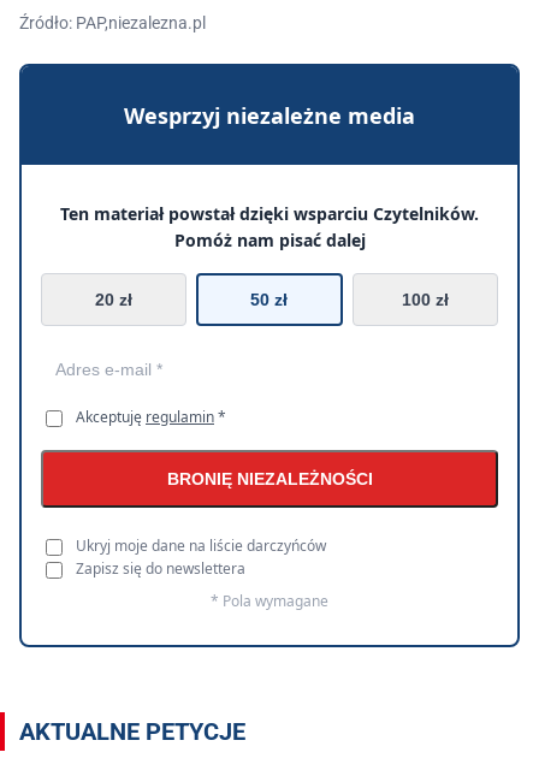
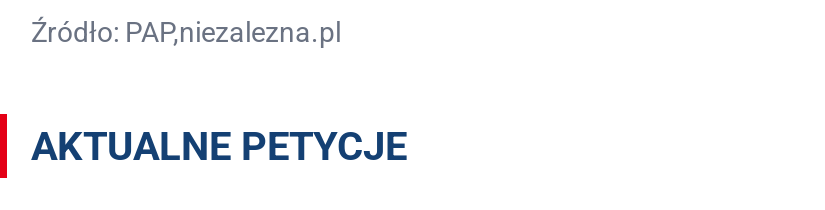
[18,63,521,648] [image] | Wesprzyj niezależne media | Ten materiał powstał dzięki wsparciu Czytelników. | Pomóż nam pisać dalej | 20 zł | 50 zł | 100 zł -> none
[76,406,372,611] Akceptuję regulamin * | BRONIĘ NIEZALEŻNOŚCI | Ukryj moje dane na liście darczyńców | Zapisz się do newslettera | * Pola wymagane -> none

